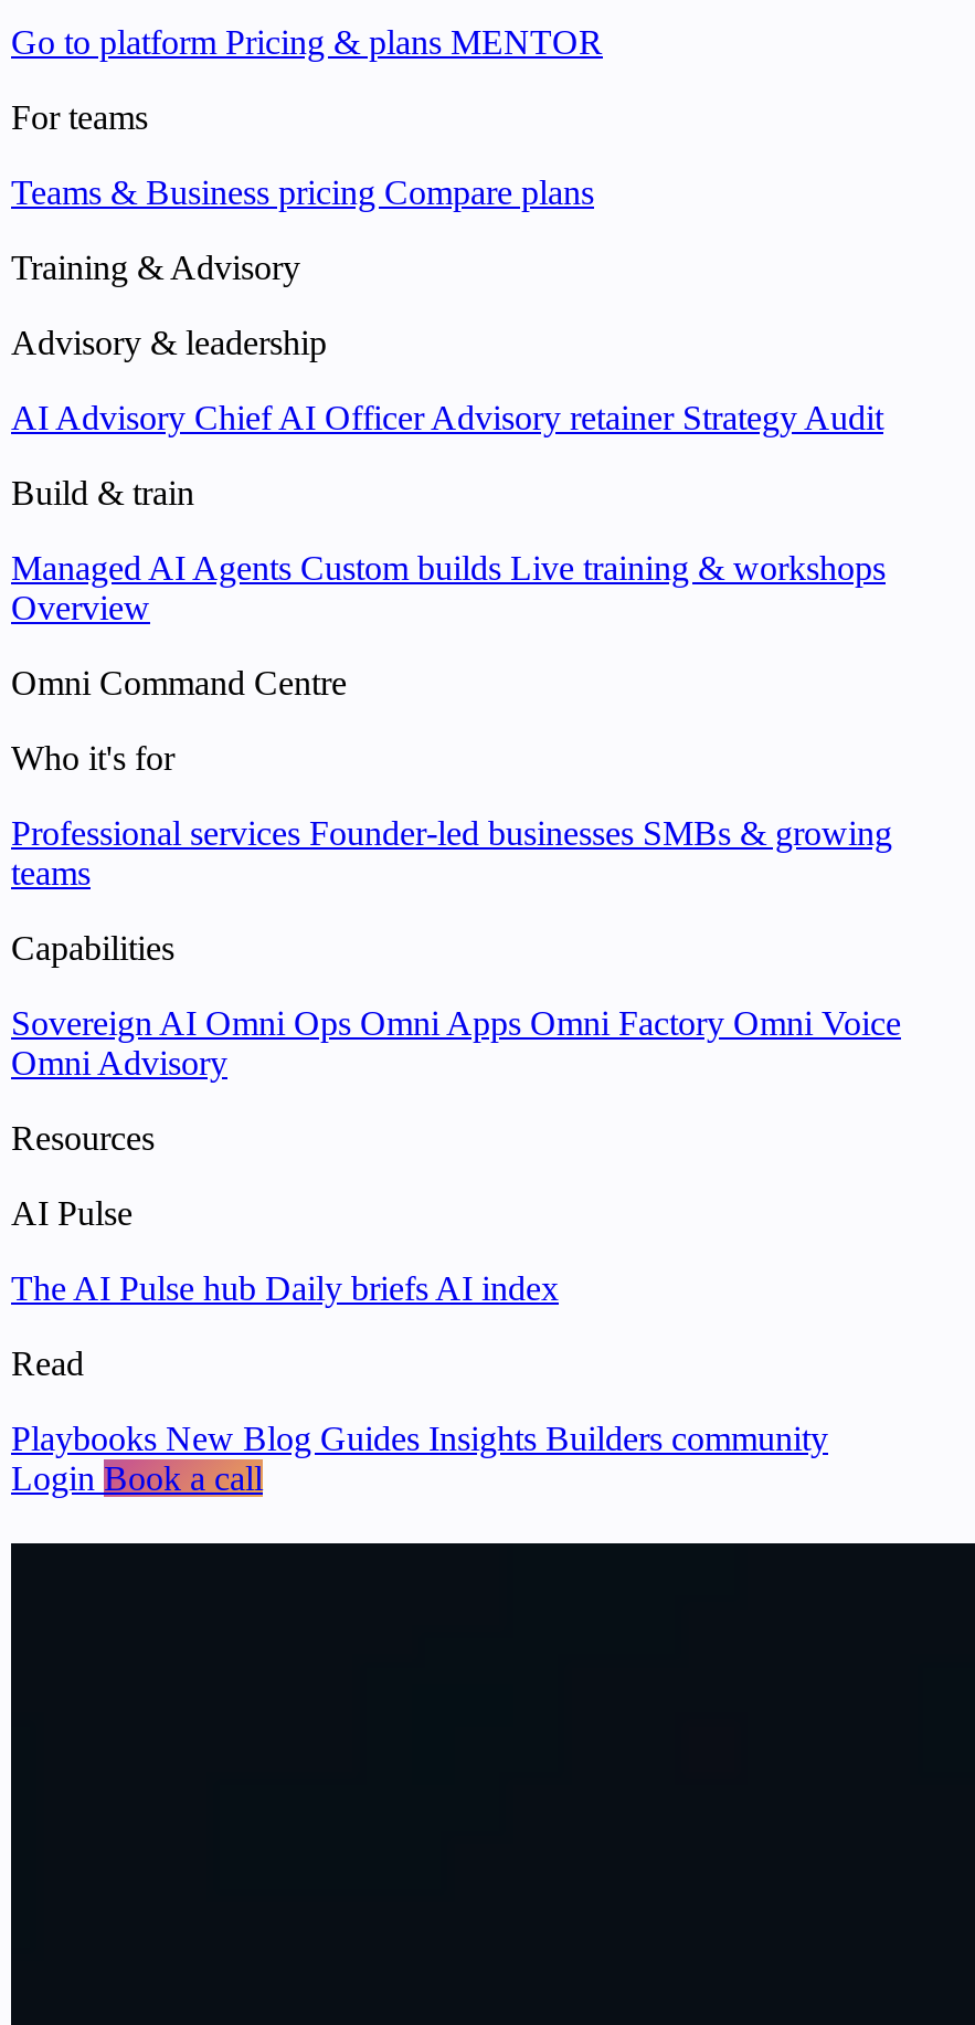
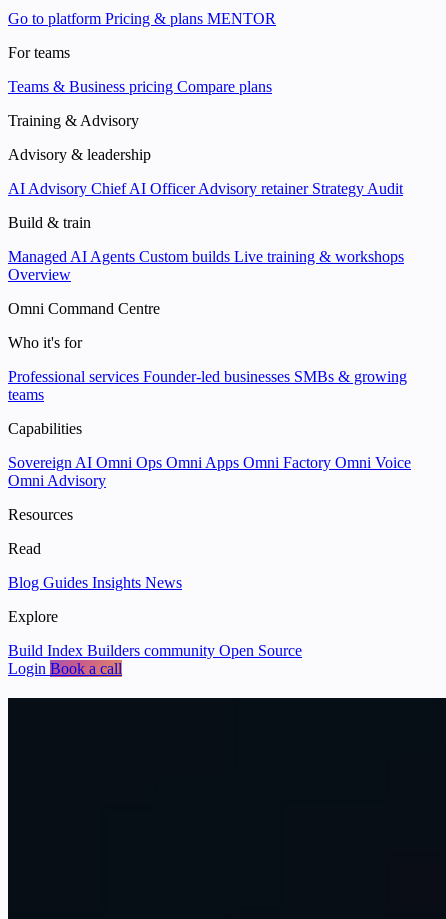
[11,1194,559,1307] AI Pulse | The AI Pulse hub Daily briefs AI index -> none
moved [11,1344,84,1382] -> [8,540,41,557]: Read
[11,1420,828,1457] Playbooks New Blog Guides Insights Builders community -> [8,574,302,659] Blog Guides Insights News | Explore | Build Index Builders community Open Source

